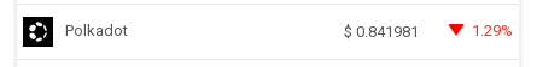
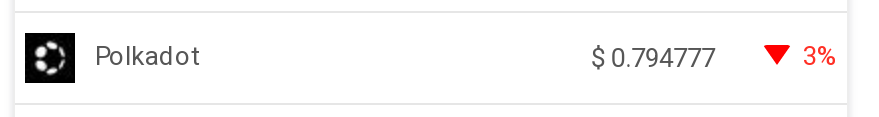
[344,22,419,40] $ 0.841981 -> [591,43,715,73] $ 0.794777
[472,22,513,40] 1.29% -> [803,41,837,71] 3%

